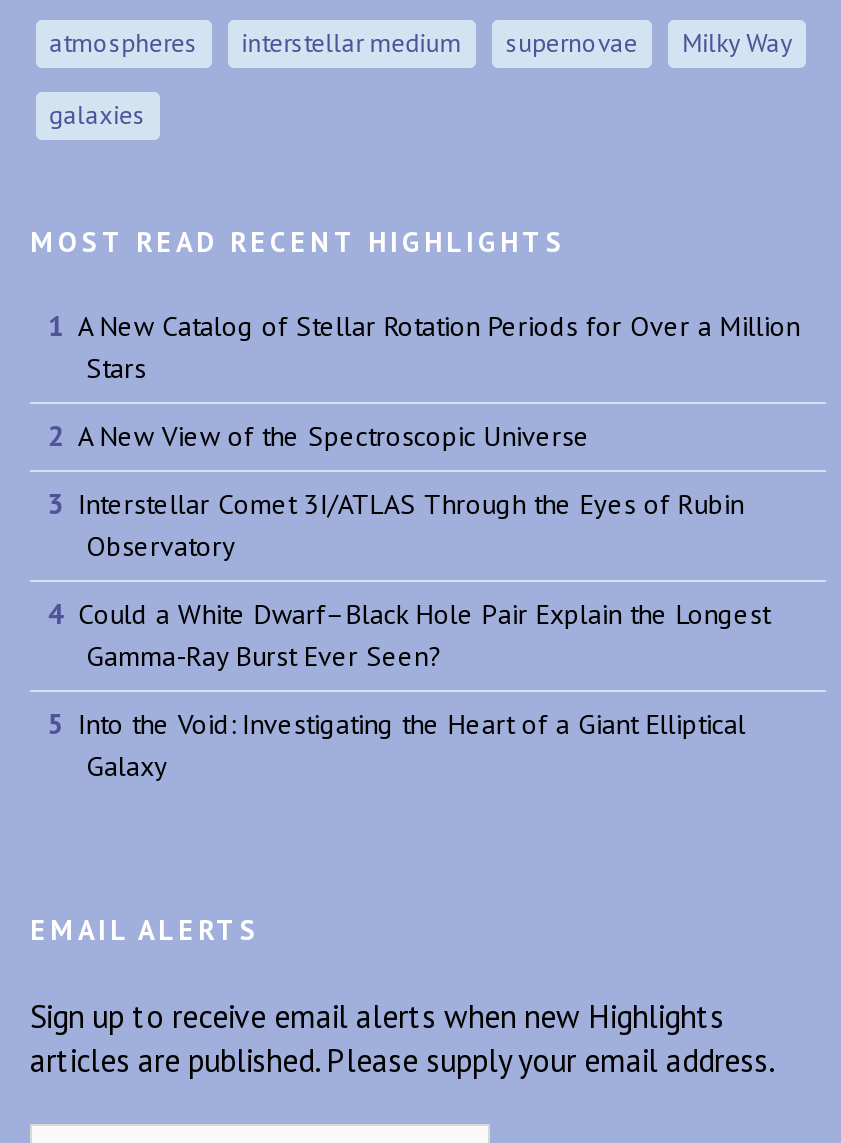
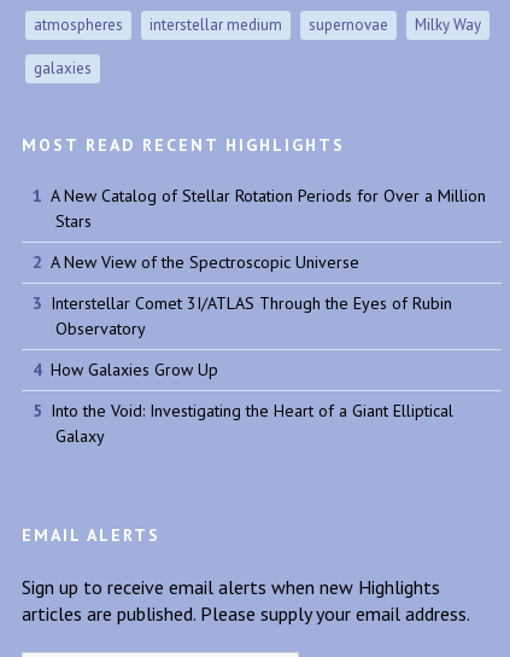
[78,597,770,675] Could a White Dwarf–Black Hole Pair Explain the Longest | Gamma-Ray Burst Ever Seen? -> [50,359,218,381] How Galaxies Grow Up

